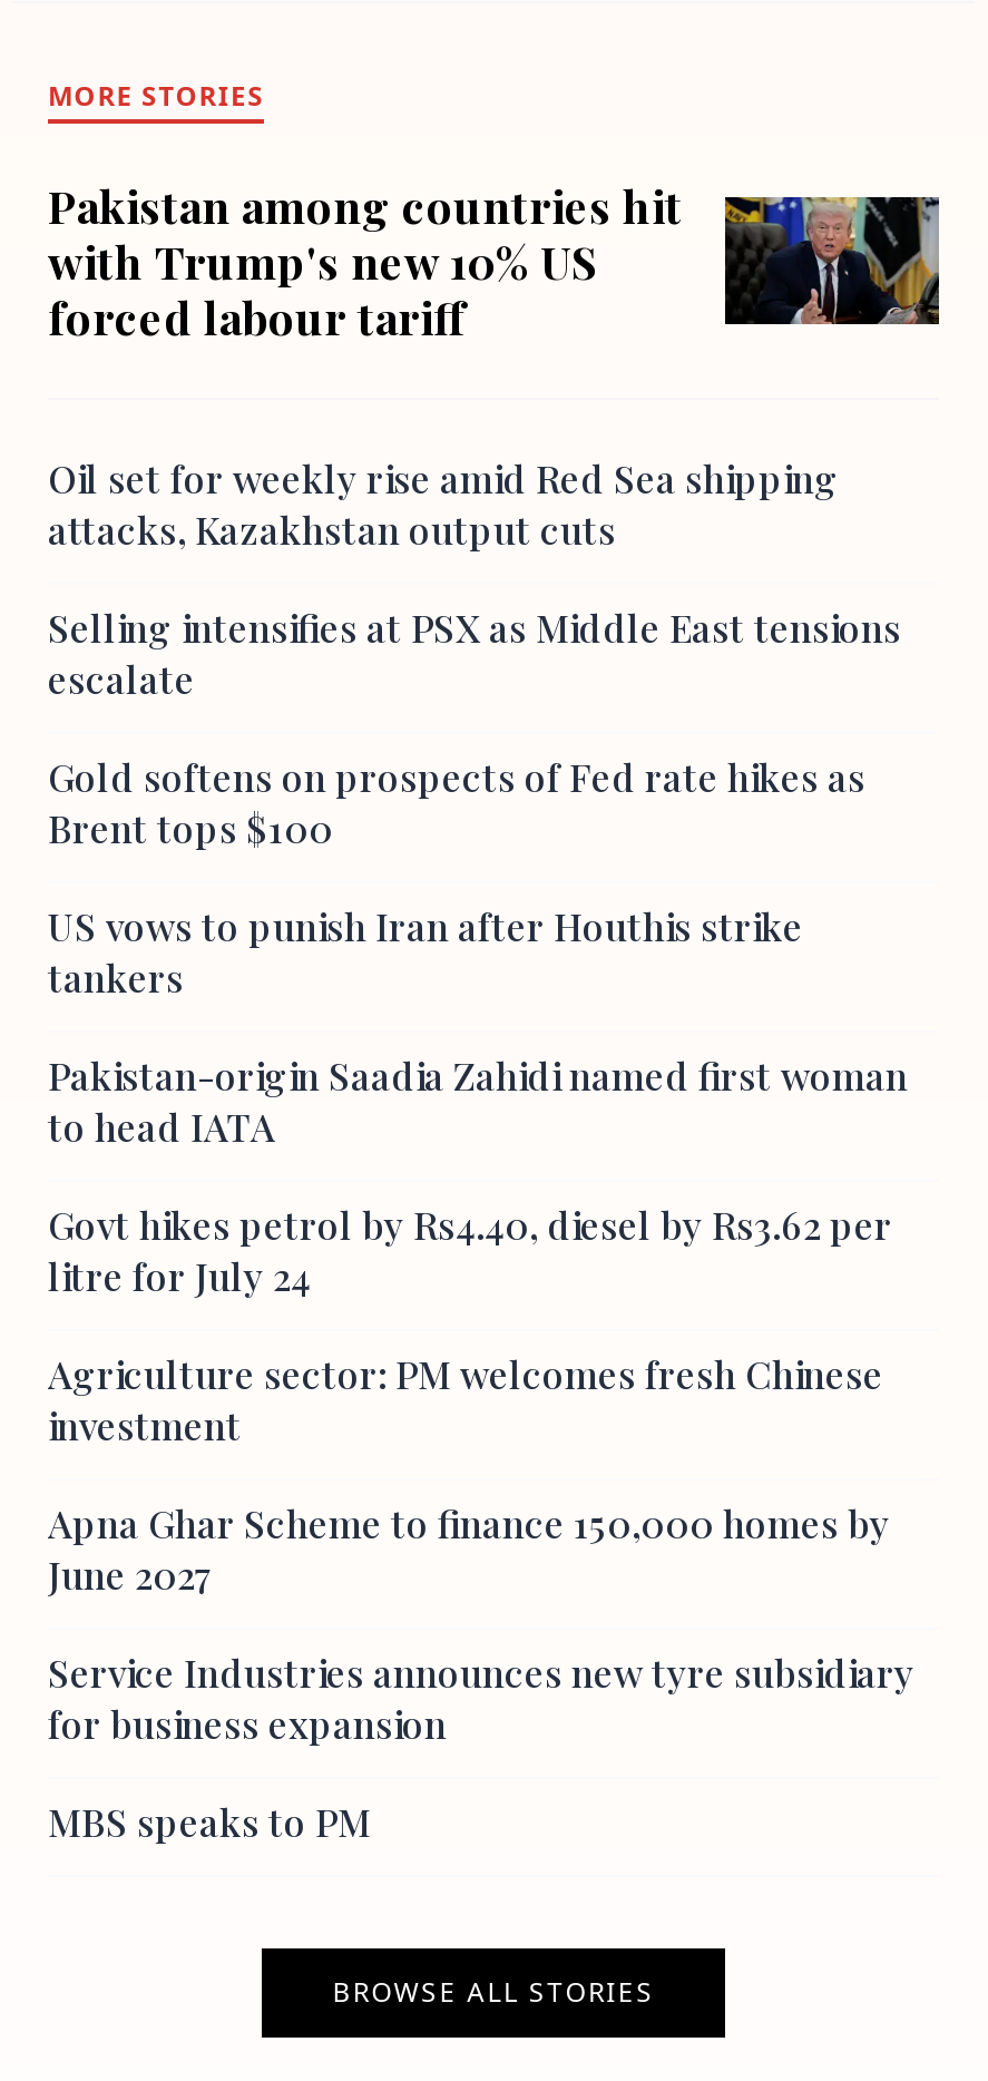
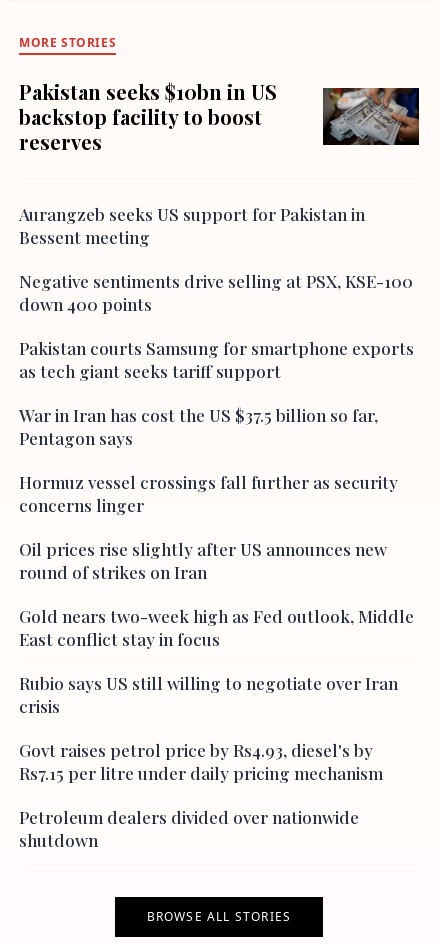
[48,174,683,346] Pakistan among countries hit | with Trump's new 10% US | forced labour tariff -> [19,78,277,155] Pakistan seeks $10bn in US | backstop facility to boost | reserves
[725,196,941,325] [image] -> [323,87,419,146] [image]
[48,453,839,553] Oil set for weekly rise amid Red Sea shipping | attacks, Kazakhstan output cuts -> [19,203,365,248] Aurangzeb seeks US support for Pakistan in | Bessent meeting
[48,602,901,702] Selling intensifies at PSX as Middle East tensions | escalate -> [19,270,413,315] Negative sentiments drive selling at PSX, KSE-100 | down 400 points
[48,751,865,851] Gold softens on prospects of Fed rate hikes as | Brent tops $100 -> [19,337,414,382] Pakistan courts Samsung for smartphone exports | as tech giant seeks tariff support
[48,900,803,1001] US vows to punish Iran after Houthis strike | tankers -> [19,404,378,449] War in Iran has cost the US $37.5 billion so far, | Pentagon says
[48,1050,908,1150] Pakistan-origin Saadia Zahidi named first woman | to head IATA -> [19,471,398,516] Hormuz vessel crossings fall further as security | concerns linger
[48,1199,892,1299] Govt hikes petrol by Rs4.40, diesel by Rs3.62 per | litre for July 24 -> [19,538,387,583] Oil prices rise slightly after US announces new | round of strikes on Iran
[48,1348,883,1448] Agriculture sector: PM welcomes fresh Chinese | investment -> [19,605,414,650] Gold nears two-week high as Fed outlook, Middle | East conflict stay in focus
[48,1497,890,1598] Apna Ghar Scheme to finance 150,000 homes by | June 2027 -> [19,672,398,717] Rubio says US still willing to negotiate over Iran | crisis
[48,1647,914,1747] Service Industries announces new tyre subsidiary | for business expansion -> [19,739,383,784] Govt raises petrol price by Rs4.93, diesel's by | Rs7.15 per litre under daily pricing mechanism
[48,1796,371,1845] MBS speaks to PM -> [19,806,359,851] Petroleum dealers divided over nationwide | shutdown

